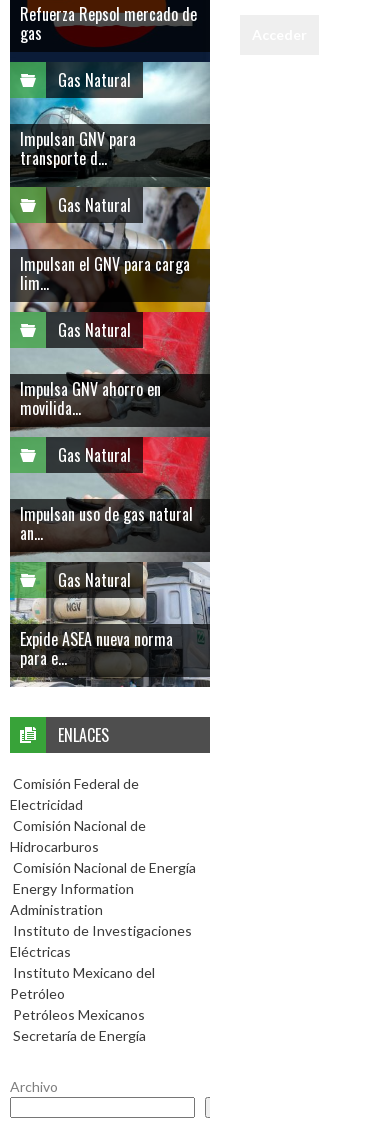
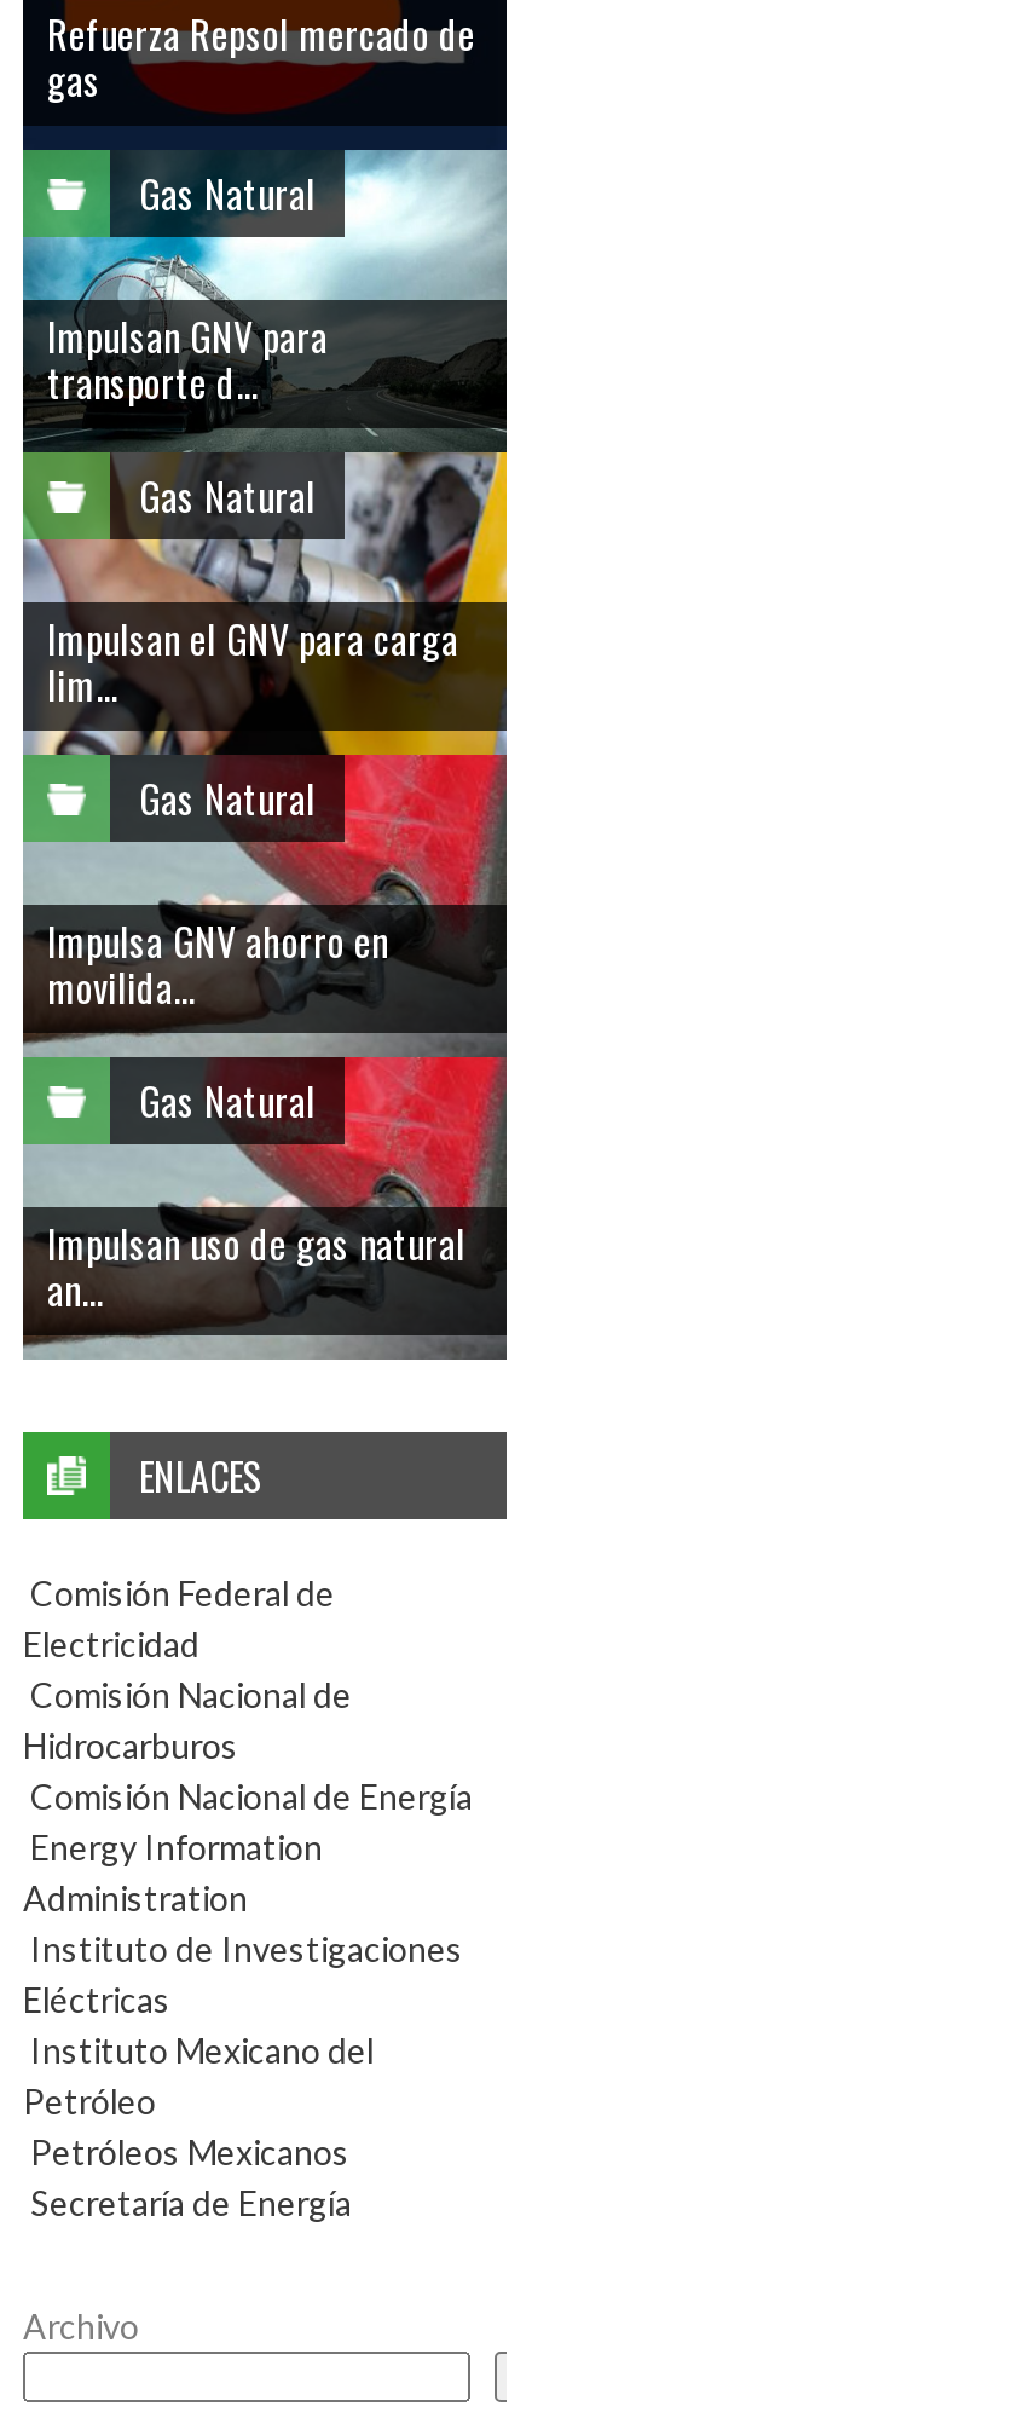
[10,562,210,687] [image] | Gas Natural | Expide ASEA nueva norma | para e... -> none

